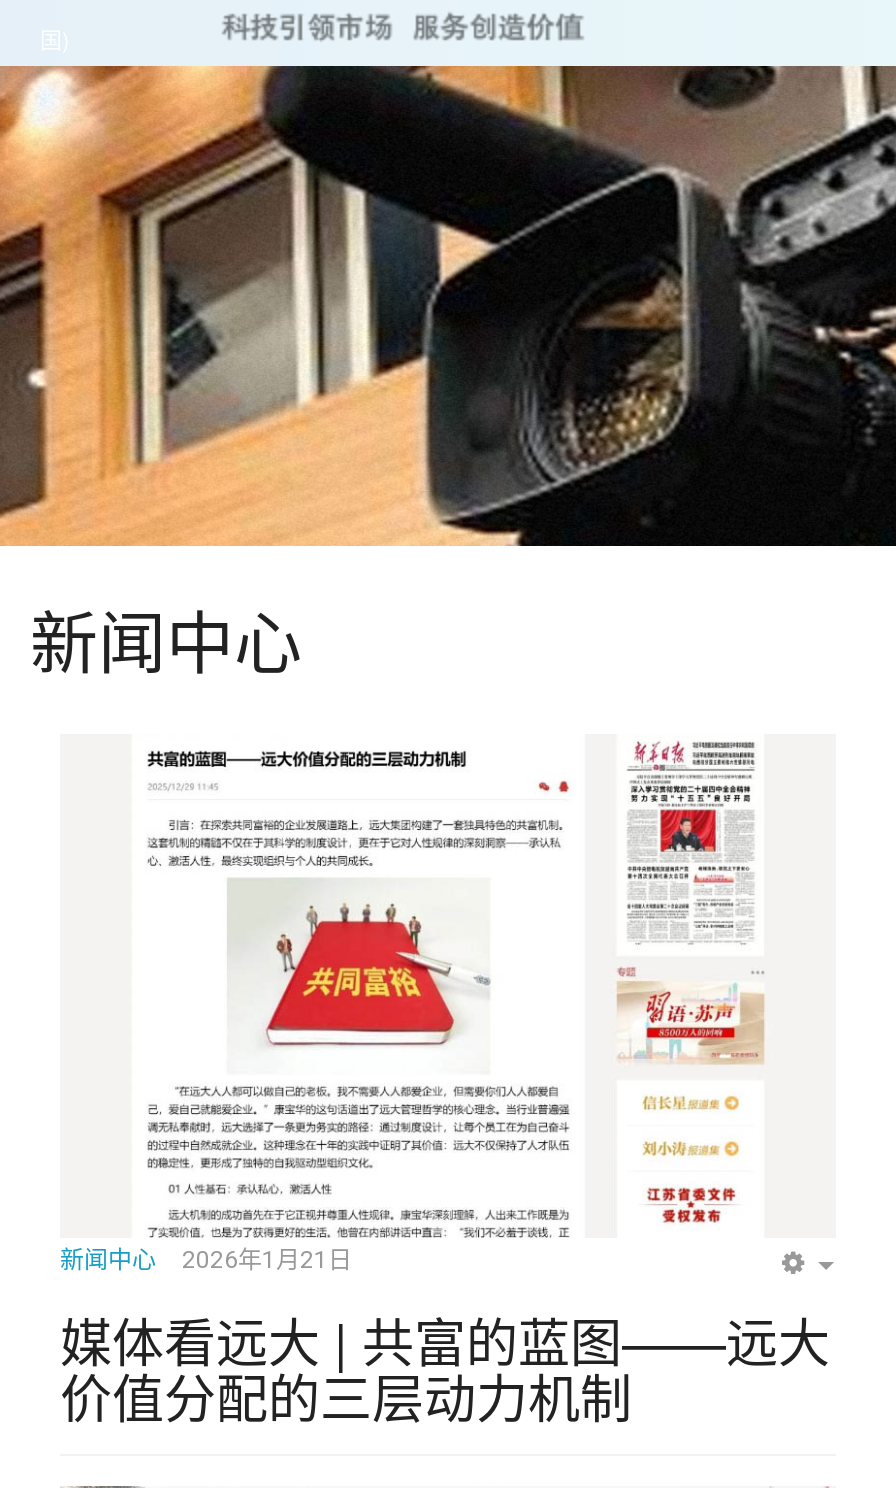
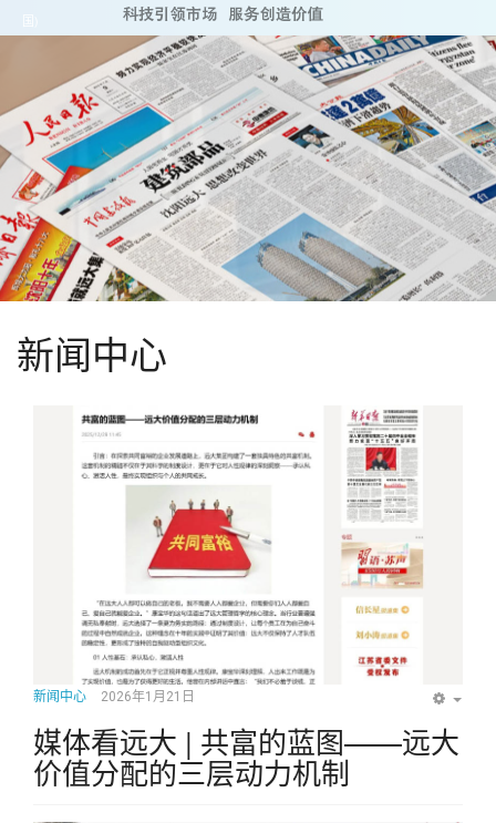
[6,64,890,548] [image] -> [3,34,493,302] [image]

